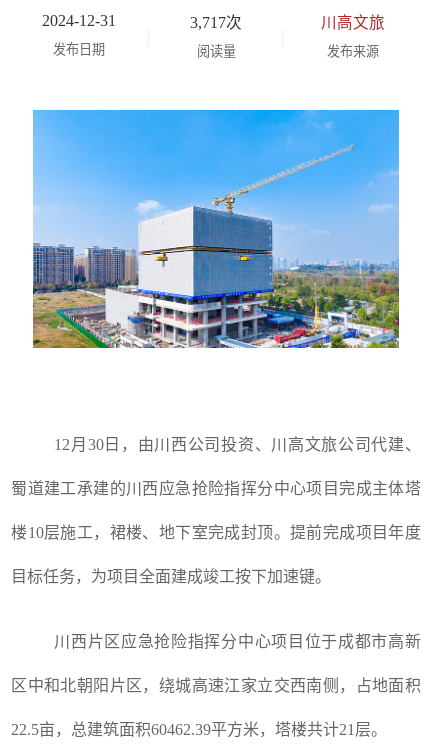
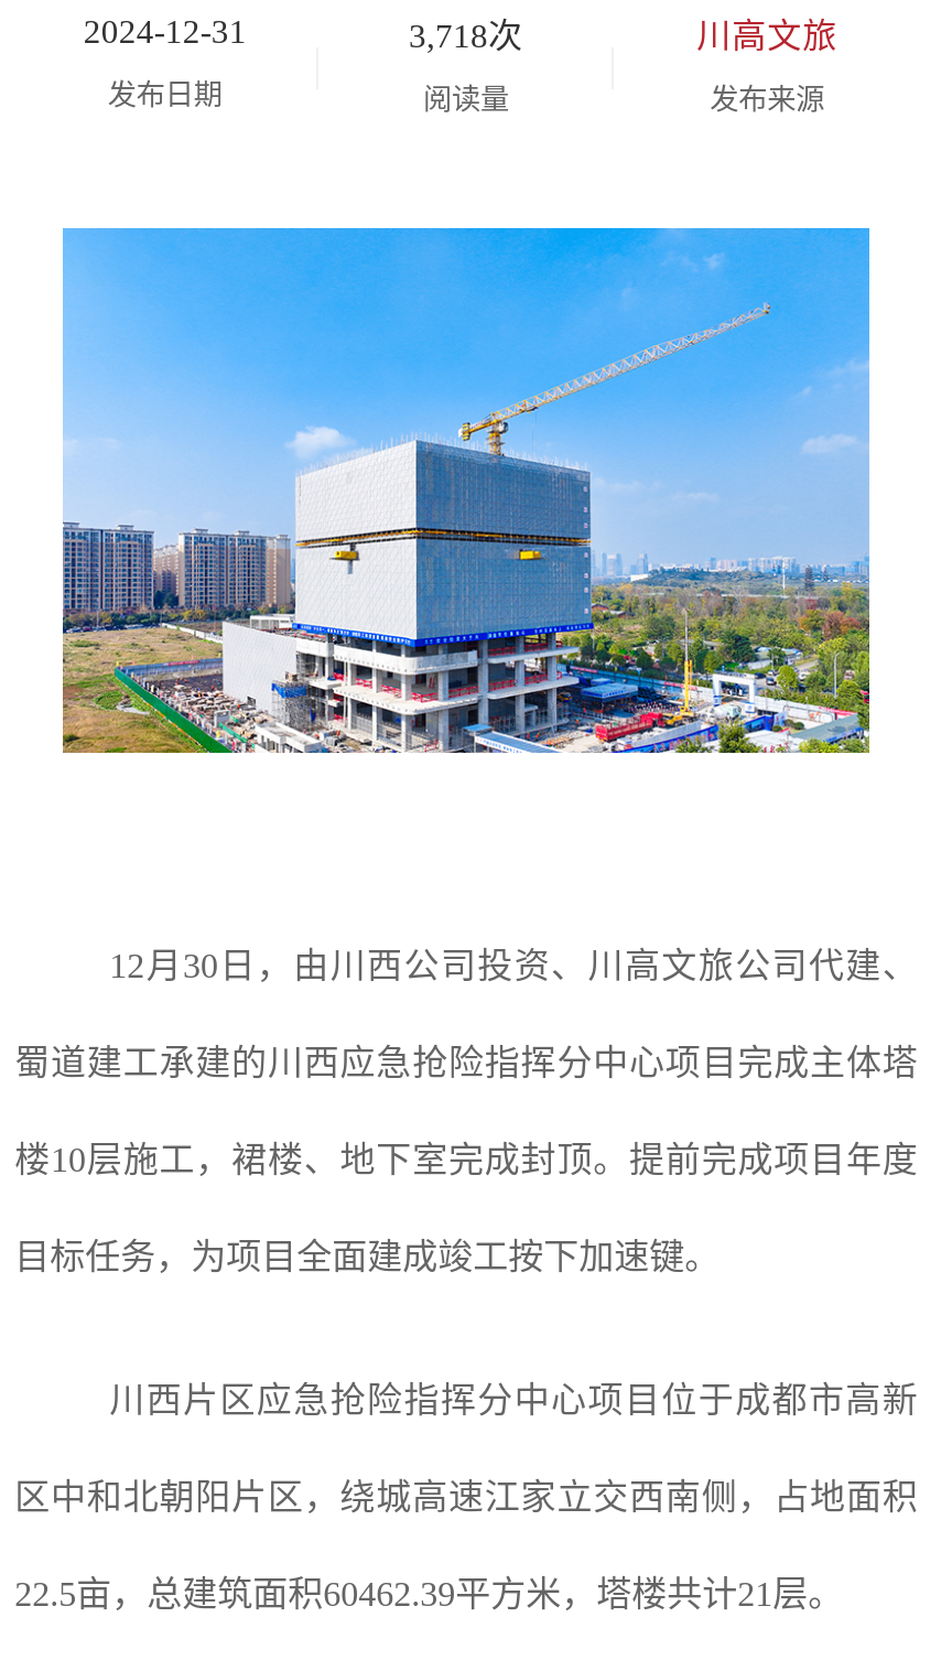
[190,14,242,31] 3,717次 -> [409,16,523,53] 3,718次

